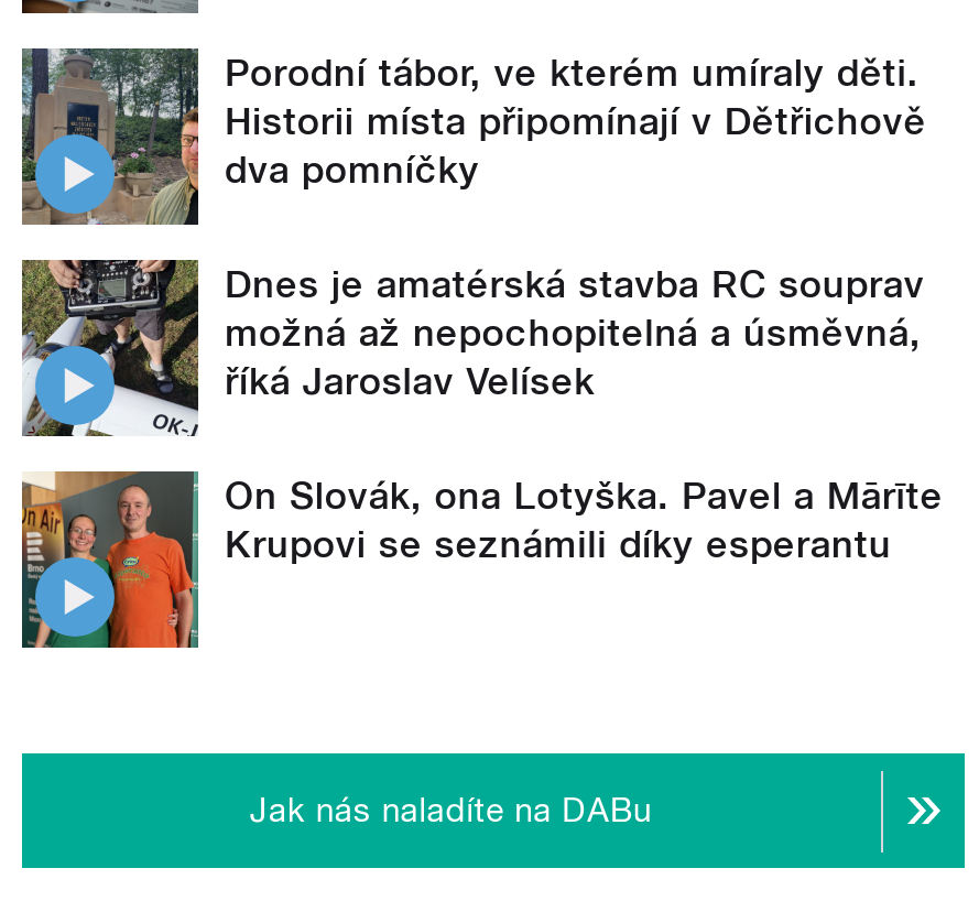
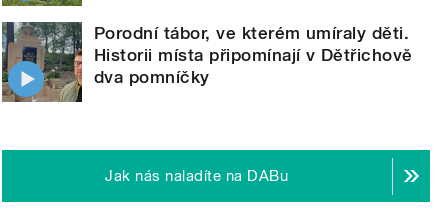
[22,258,943,567] [image] | Dnes je amatérská stavba RC souprav | možná až nepochopitelná a úsměvná, | říká Jaroslav Velísek | On Slovák, ona Lotyška. Pavel a Mārīte | Krupovi se seznámili díky esperantu -> none
[20,471,200,650] [image] -> none

